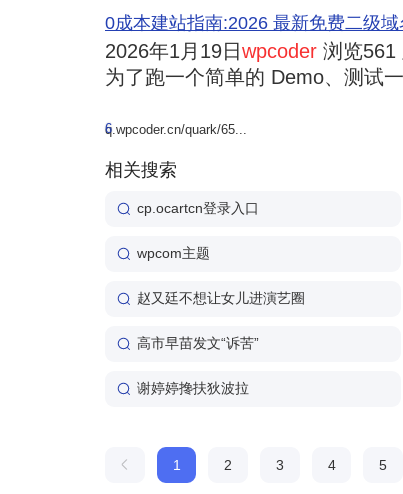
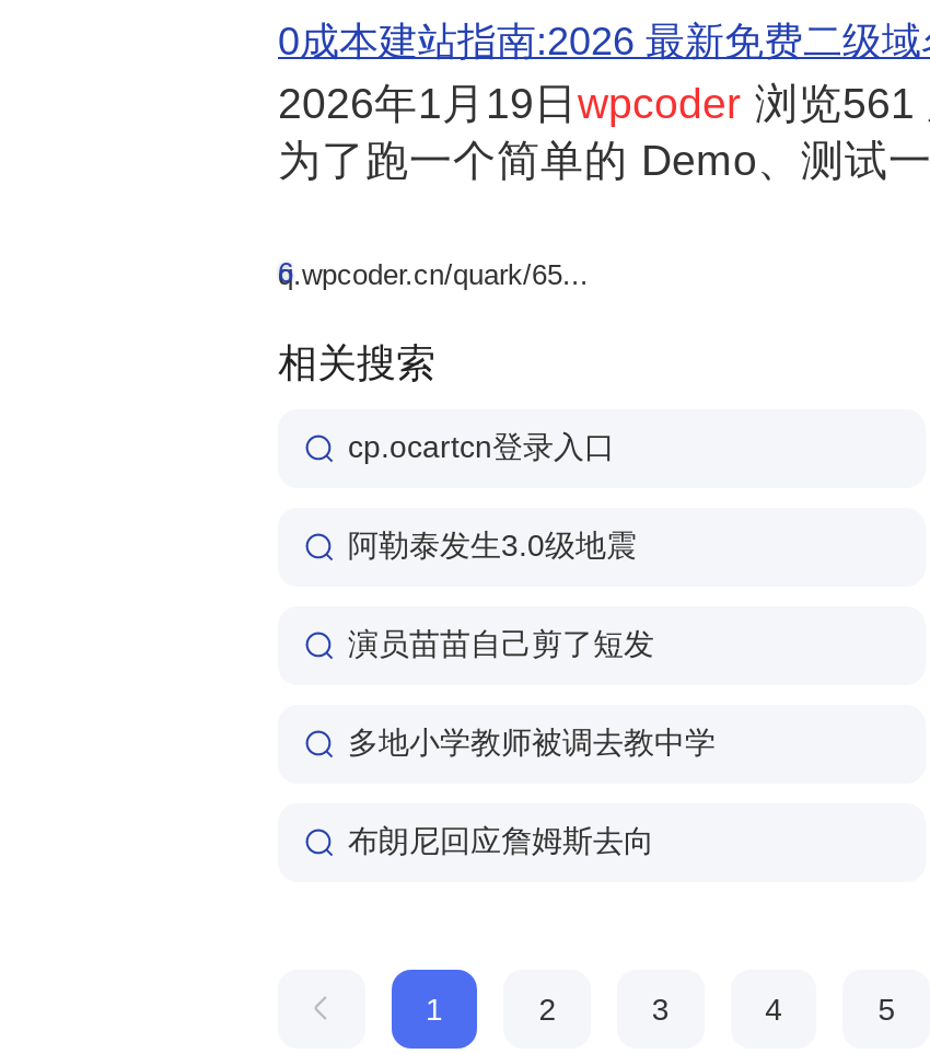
[137,245,210,261] wpcom主题 -> [348,528,637,563] 阿勒泰发生3.0级地震
[137,290,305,306] 赵又廷不想让女儿进演艺圈 -> [348,626,654,661] 演员苗苗自己剪了短发
[137,335,259,351] 高市早苗发文“诉苦” -> [348,725,716,760] 多地小学教师被调去教中学
[137,380,249,396] 谢婷婷搀扶狄波拉 -> [348,823,654,858] 布朗尼回应詹姆斯去向

